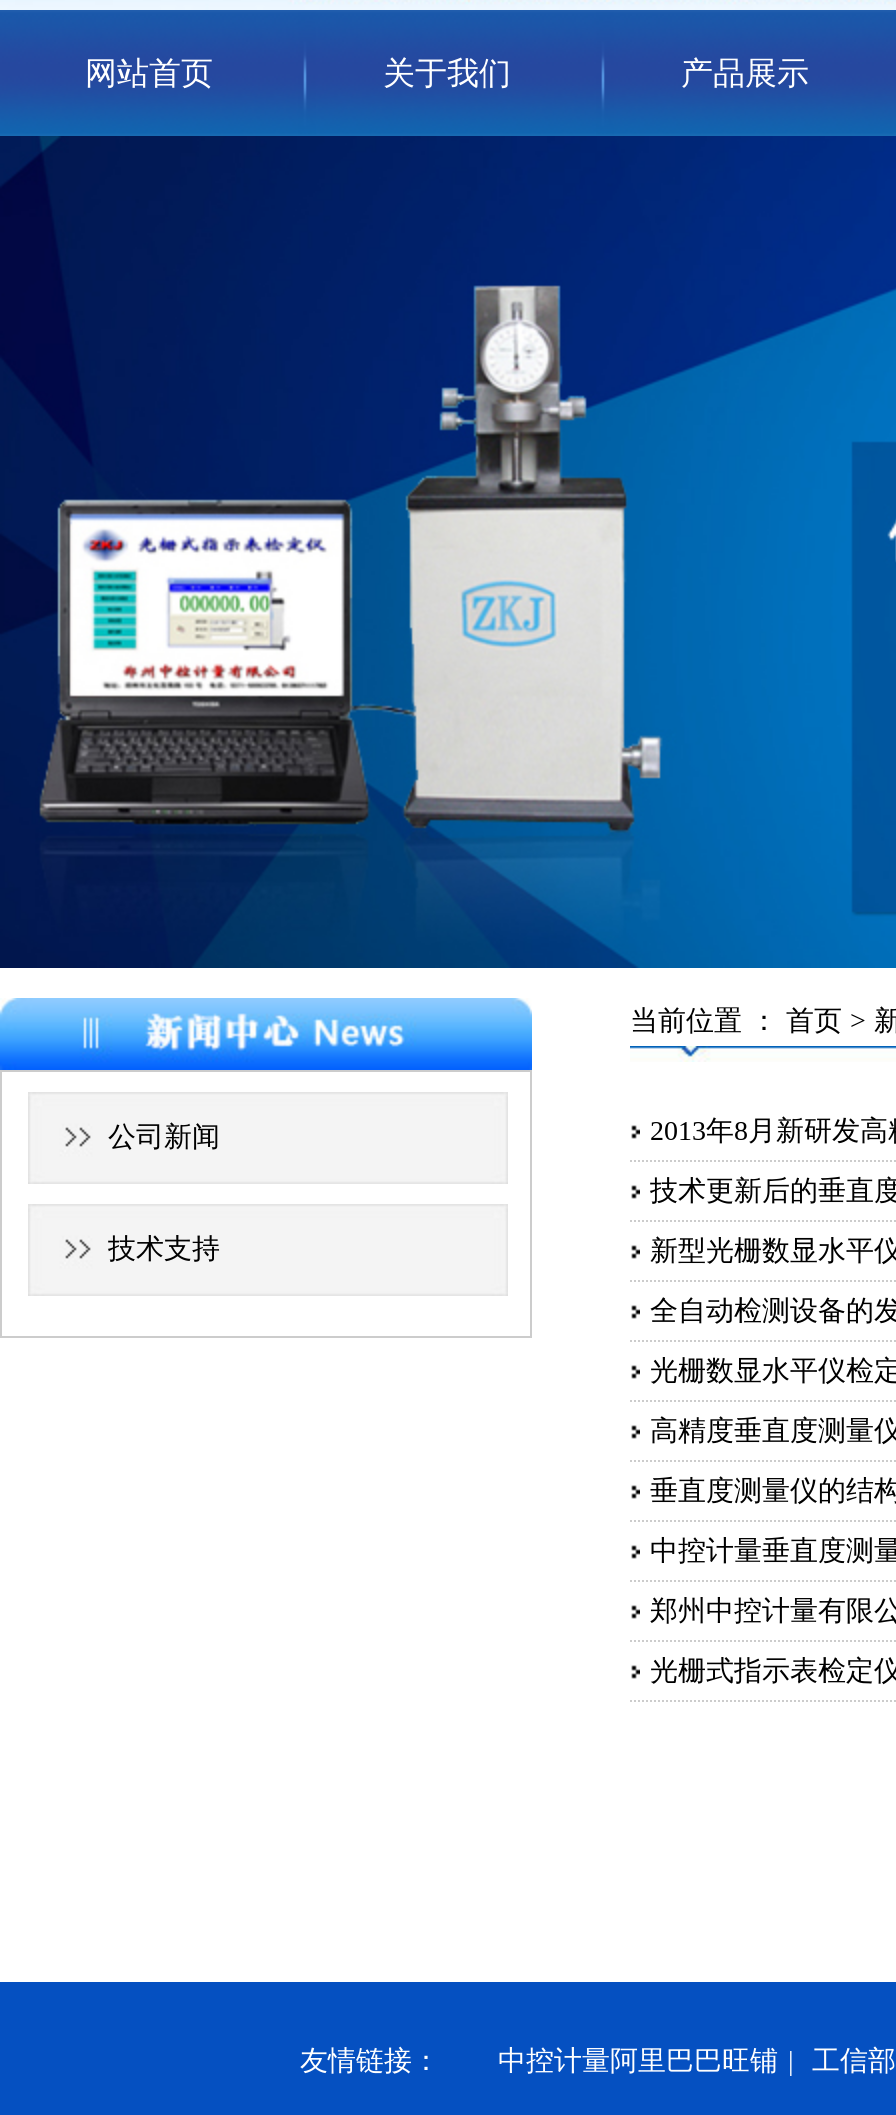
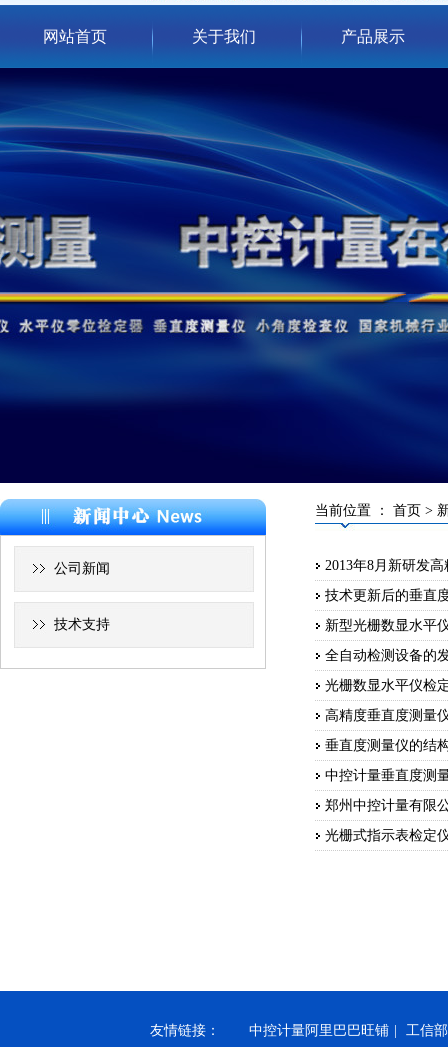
[6,138,890,970] [image] -> [3,68,445,484] [image]

